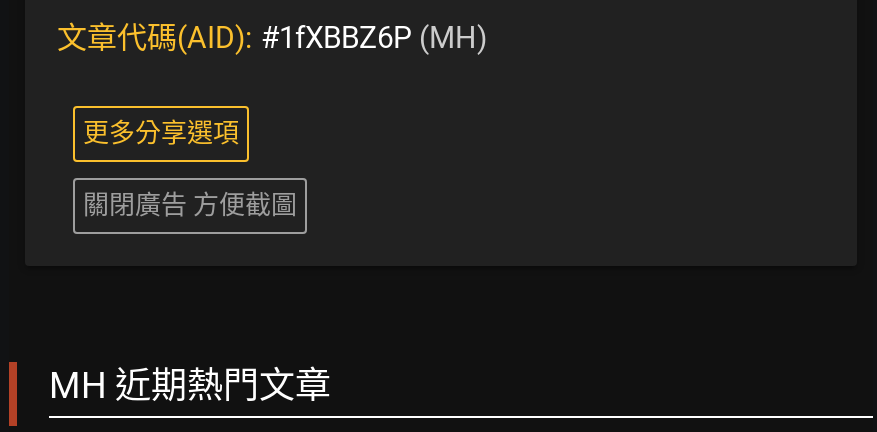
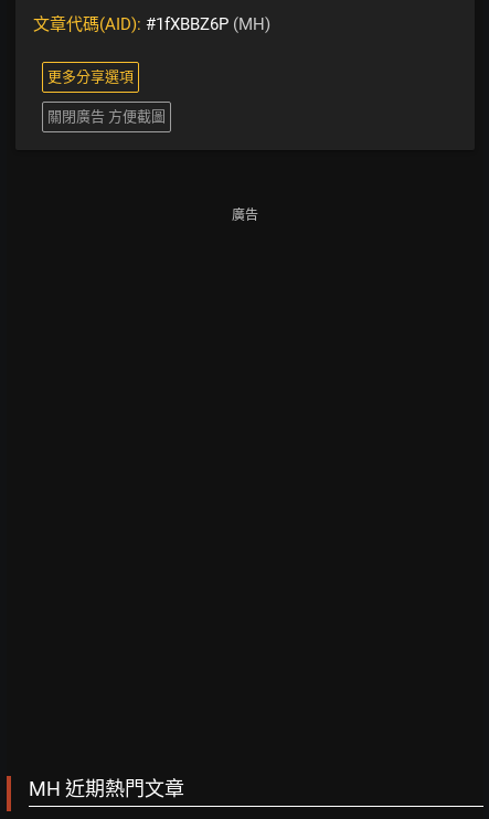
none -> [232,207,258,222] 廣告

